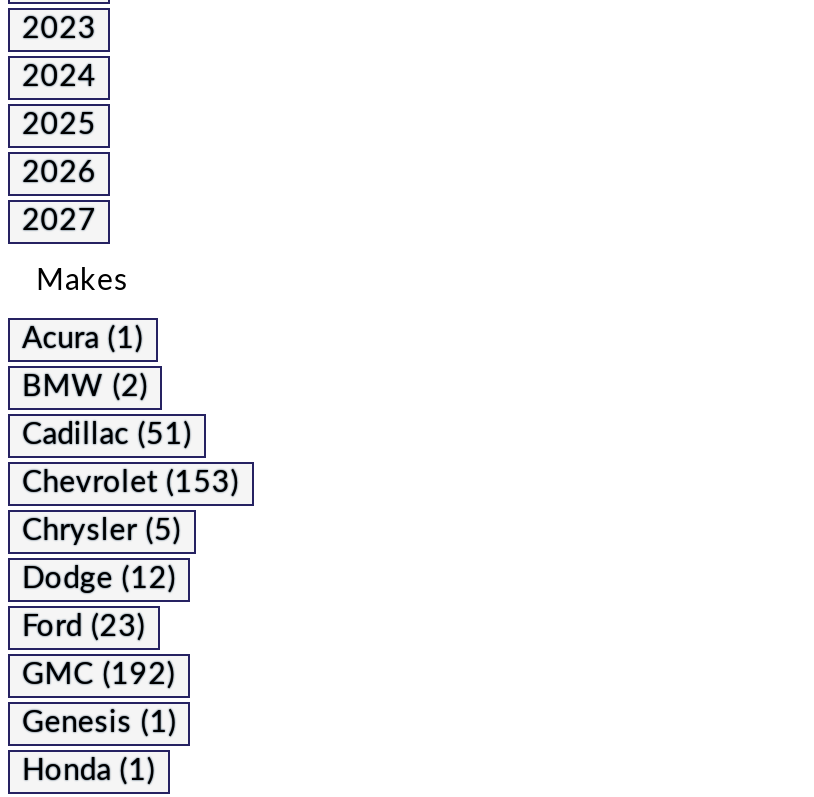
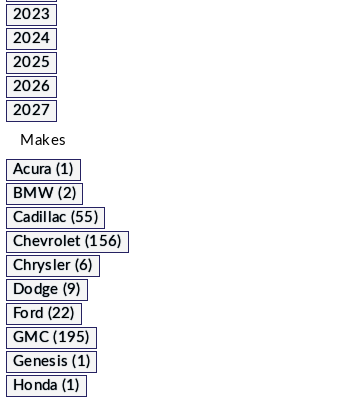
[22,420,192,450] Cadillac (51) -> [13,210,98,225] Cadillac (55)
[22,468,239,498] Chevrolet (153) -> [13,234,121,249] Chevrolet (156)
[22,516,181,546] Chrysler (5) -> [13,258,93,273] Chrysler (6)
[22,564,176,594] Dodge (12) -> [13,282,81,297] Dodge (9)
[22,612,145,642] Ford (23) -> [13,306,75,321] Ford (22)
[22,660,175,690] GMC (192) -> [13,330,90,345] GMC (195)

